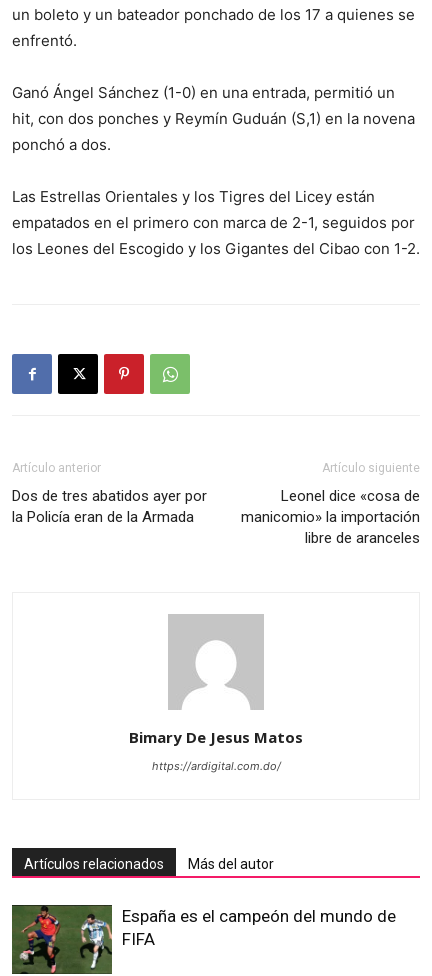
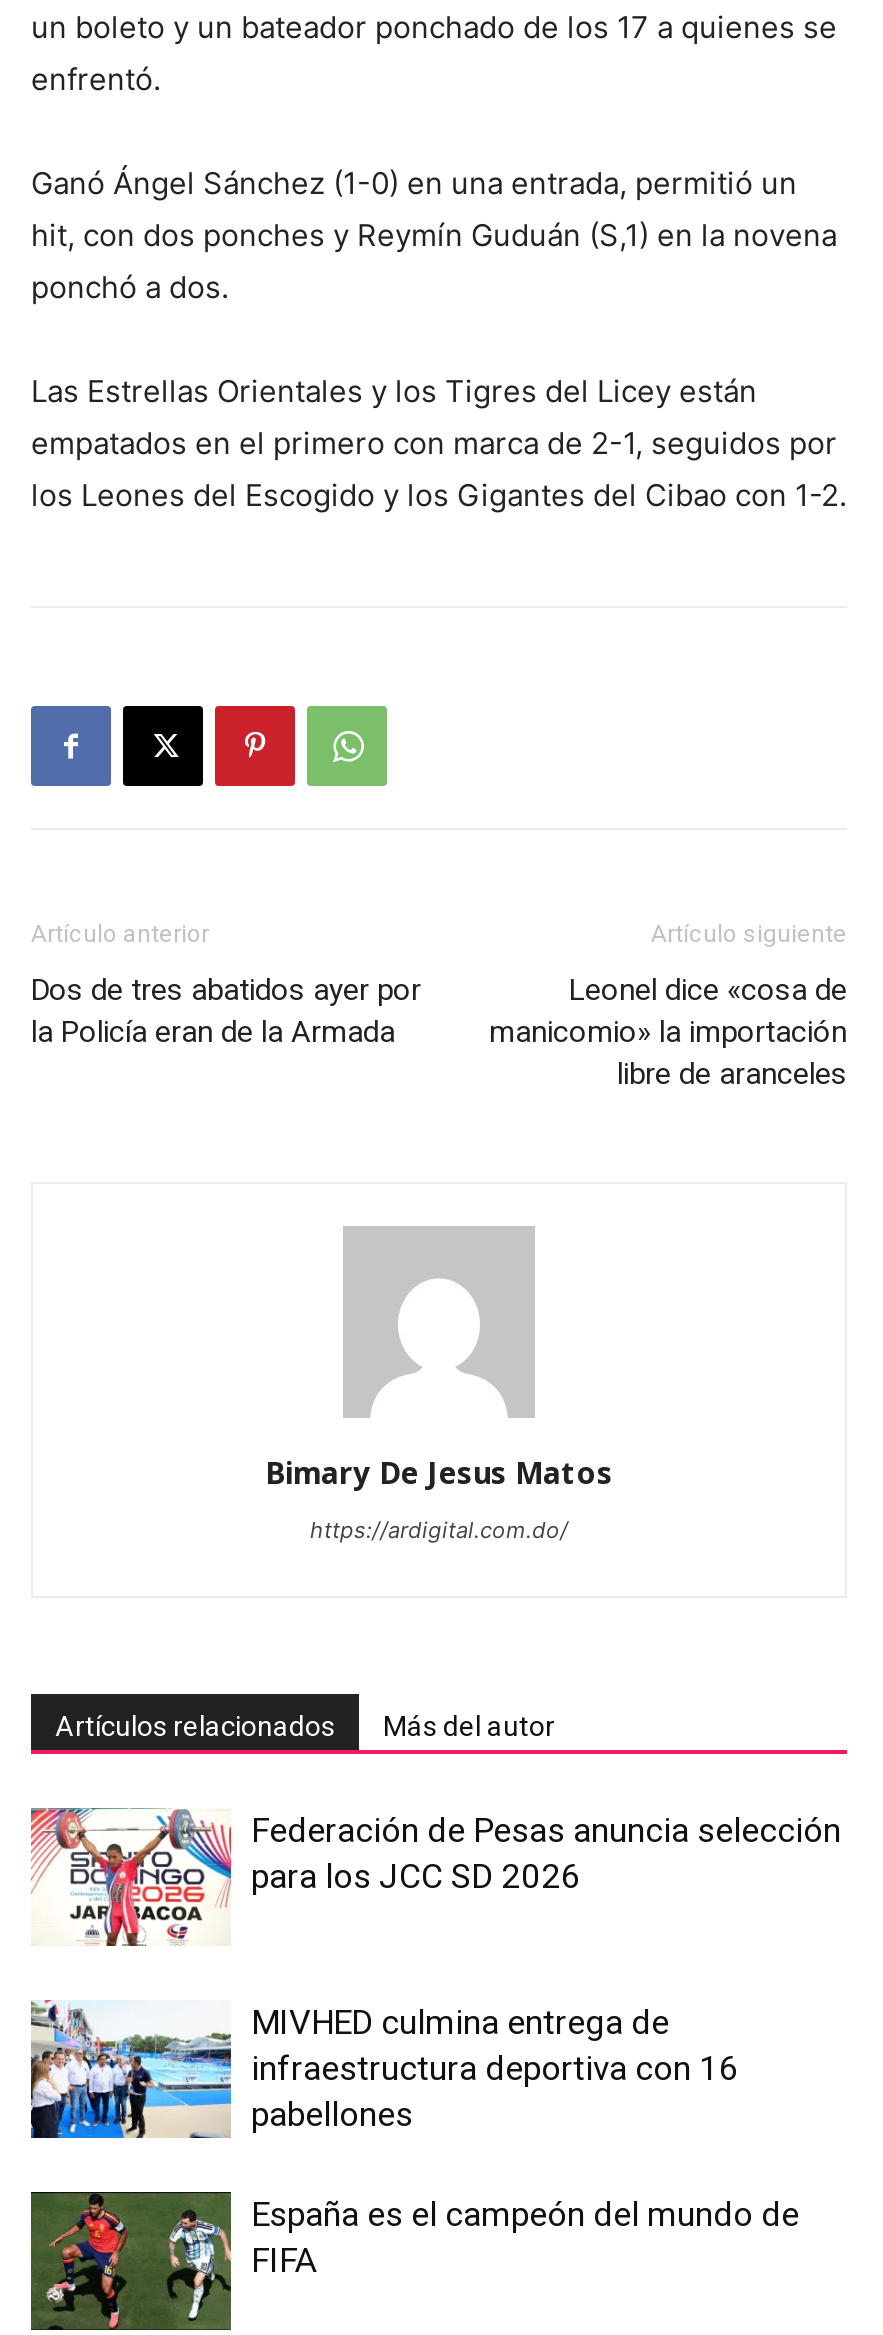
none -> [29,1806,841,1946] [image] | Federación de Pesas anuncia selección | para los JCC SD 2026
none -> [29,1998,739,2140] [image] | MIVHED culmina entrega de | infraestructura deportiva con 16 | pabellones

